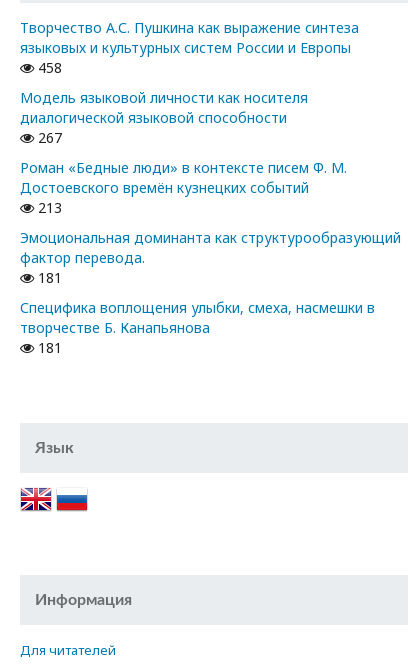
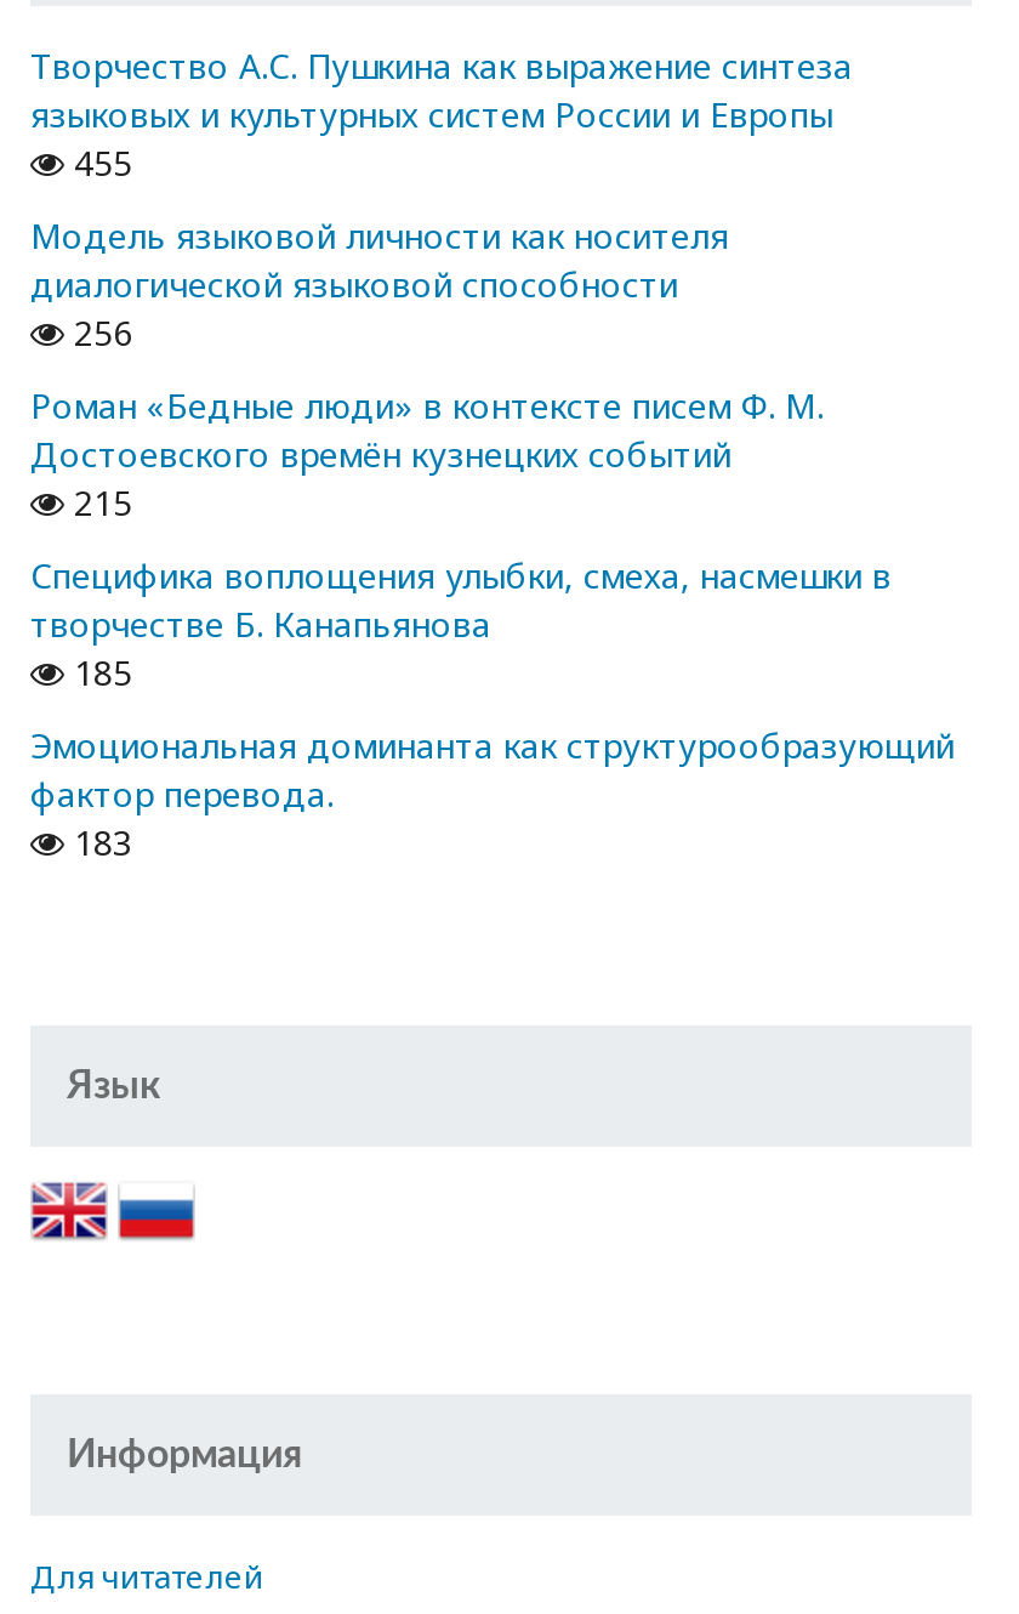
[34,58,62,77] 458 -> [64,140,132,186] 455
[34,128,62,147] 267 -> [64,310,132,356] 256
[34,198,62,217] 213 -> [64,480,132,696] 215 | 185
moved [20,228,401,267] -> [30,722,955,817]: Эмоциональная доминанта как структурообразующий | фактор перевода.
[34,268,62,357] 181 | 181 -> [64,819,132,865] 183
moved [20,298,375,337] -> [30,552,892,647]: Специфика воплощения улыбки, смеха, насмешки в | творчестве Б. Канапьянова

